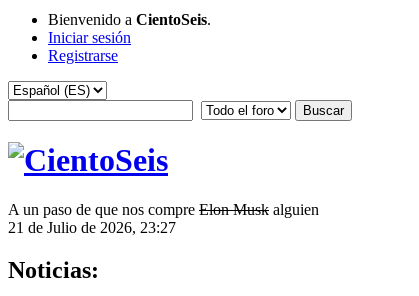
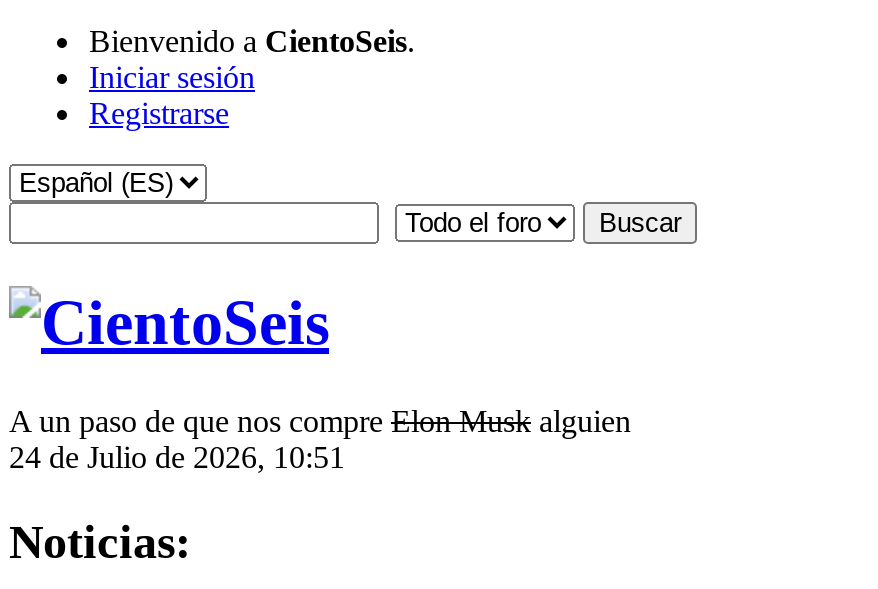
[8,219,176,236] 21 de Julio de 2026, 23:27 -> [9,440,345,474] 24 de Julio de 2026, 10:51

